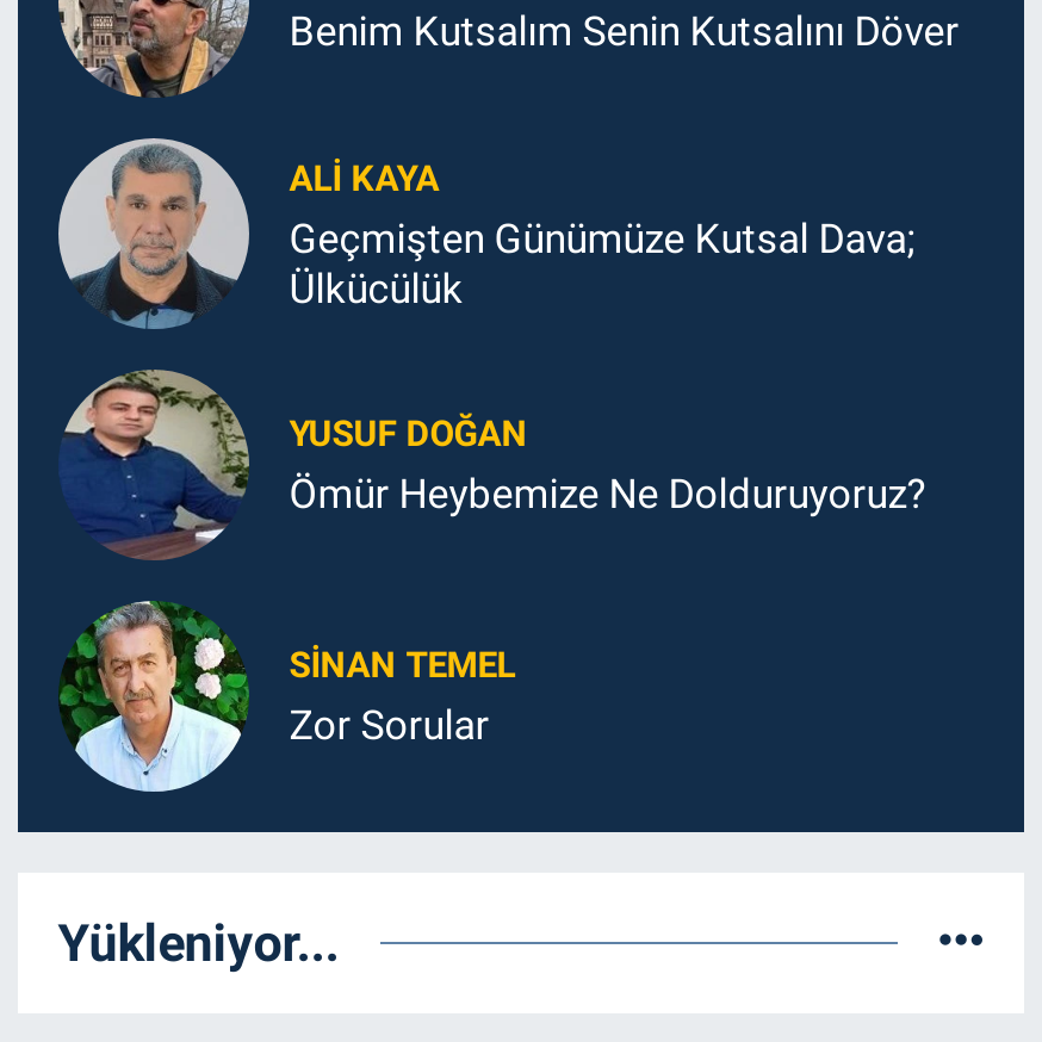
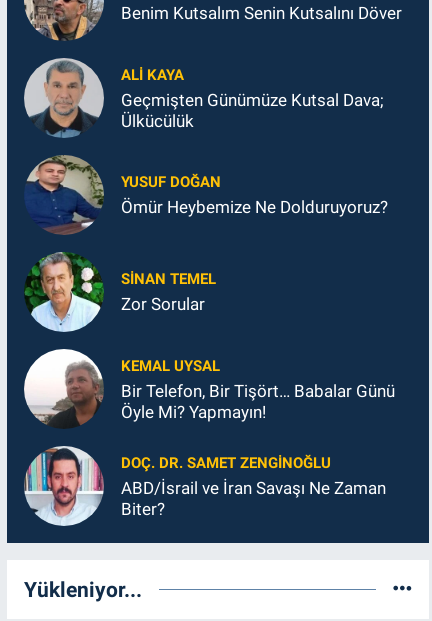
none -> [23,349,395,519] [image] | KEMAL UYSAL | Bir Telefon, Bir Tişört… Babalar Günü | Öyle Mi? Yapmayın! | DOÇ. DR. SAMET ZENGİNOĞLU | ABD/İsrail ve İran Savaşı Ne Zaman | Biter?
none -> [23,445,105,517] [image]

